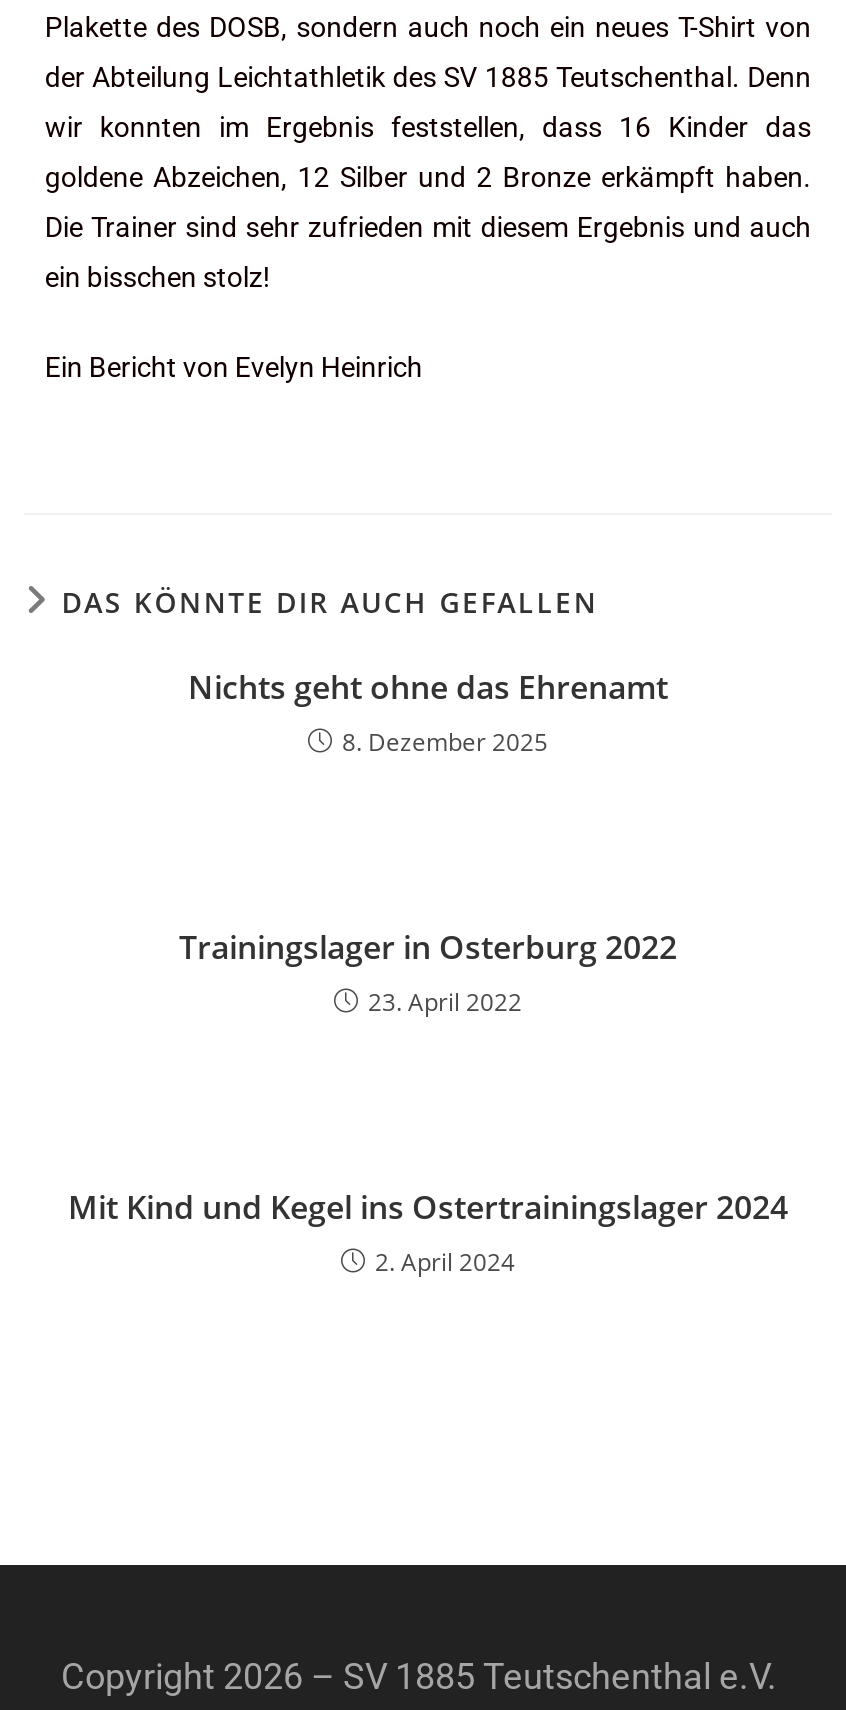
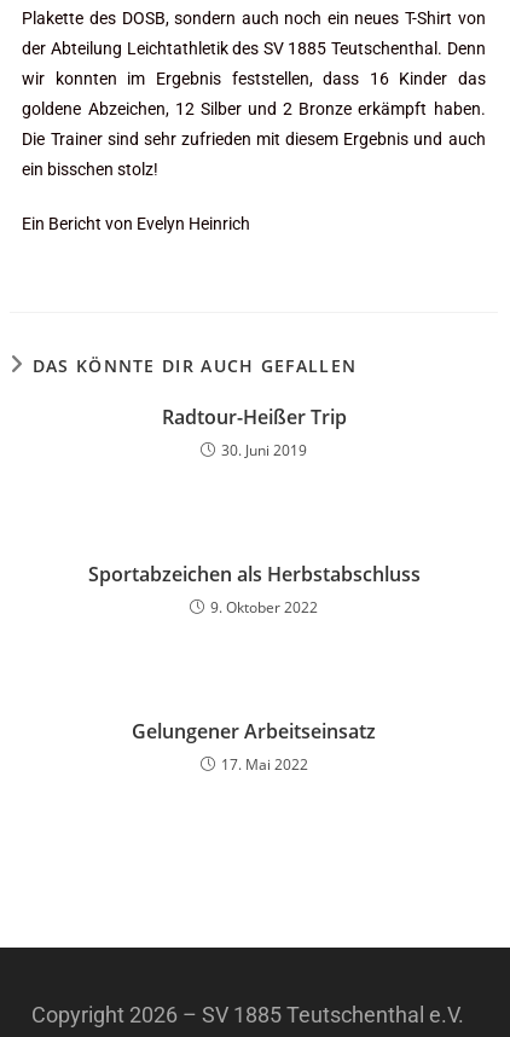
[188,666,668,760] Nichts geht ohne das Ehrenamt | 8. Dezember 2025 -> [161,404,346,461] Radtour-Heißer Trip | 30. Juni 2019
[179,926,677,1020] Trainingslager in Osterburg 2022 | 23. April 2022 -> [88,561,420,618] Sportabzeichen als Herbstabschluss | 9. Oktober 2022
[68,1186,788,1280] Mit Kind und Kegel ins Ostertrainingslager 2024 | 2. April 2024 -> [132,718,376,775] Gelungener Arbeitseinsatz | 17. Mai 2022

